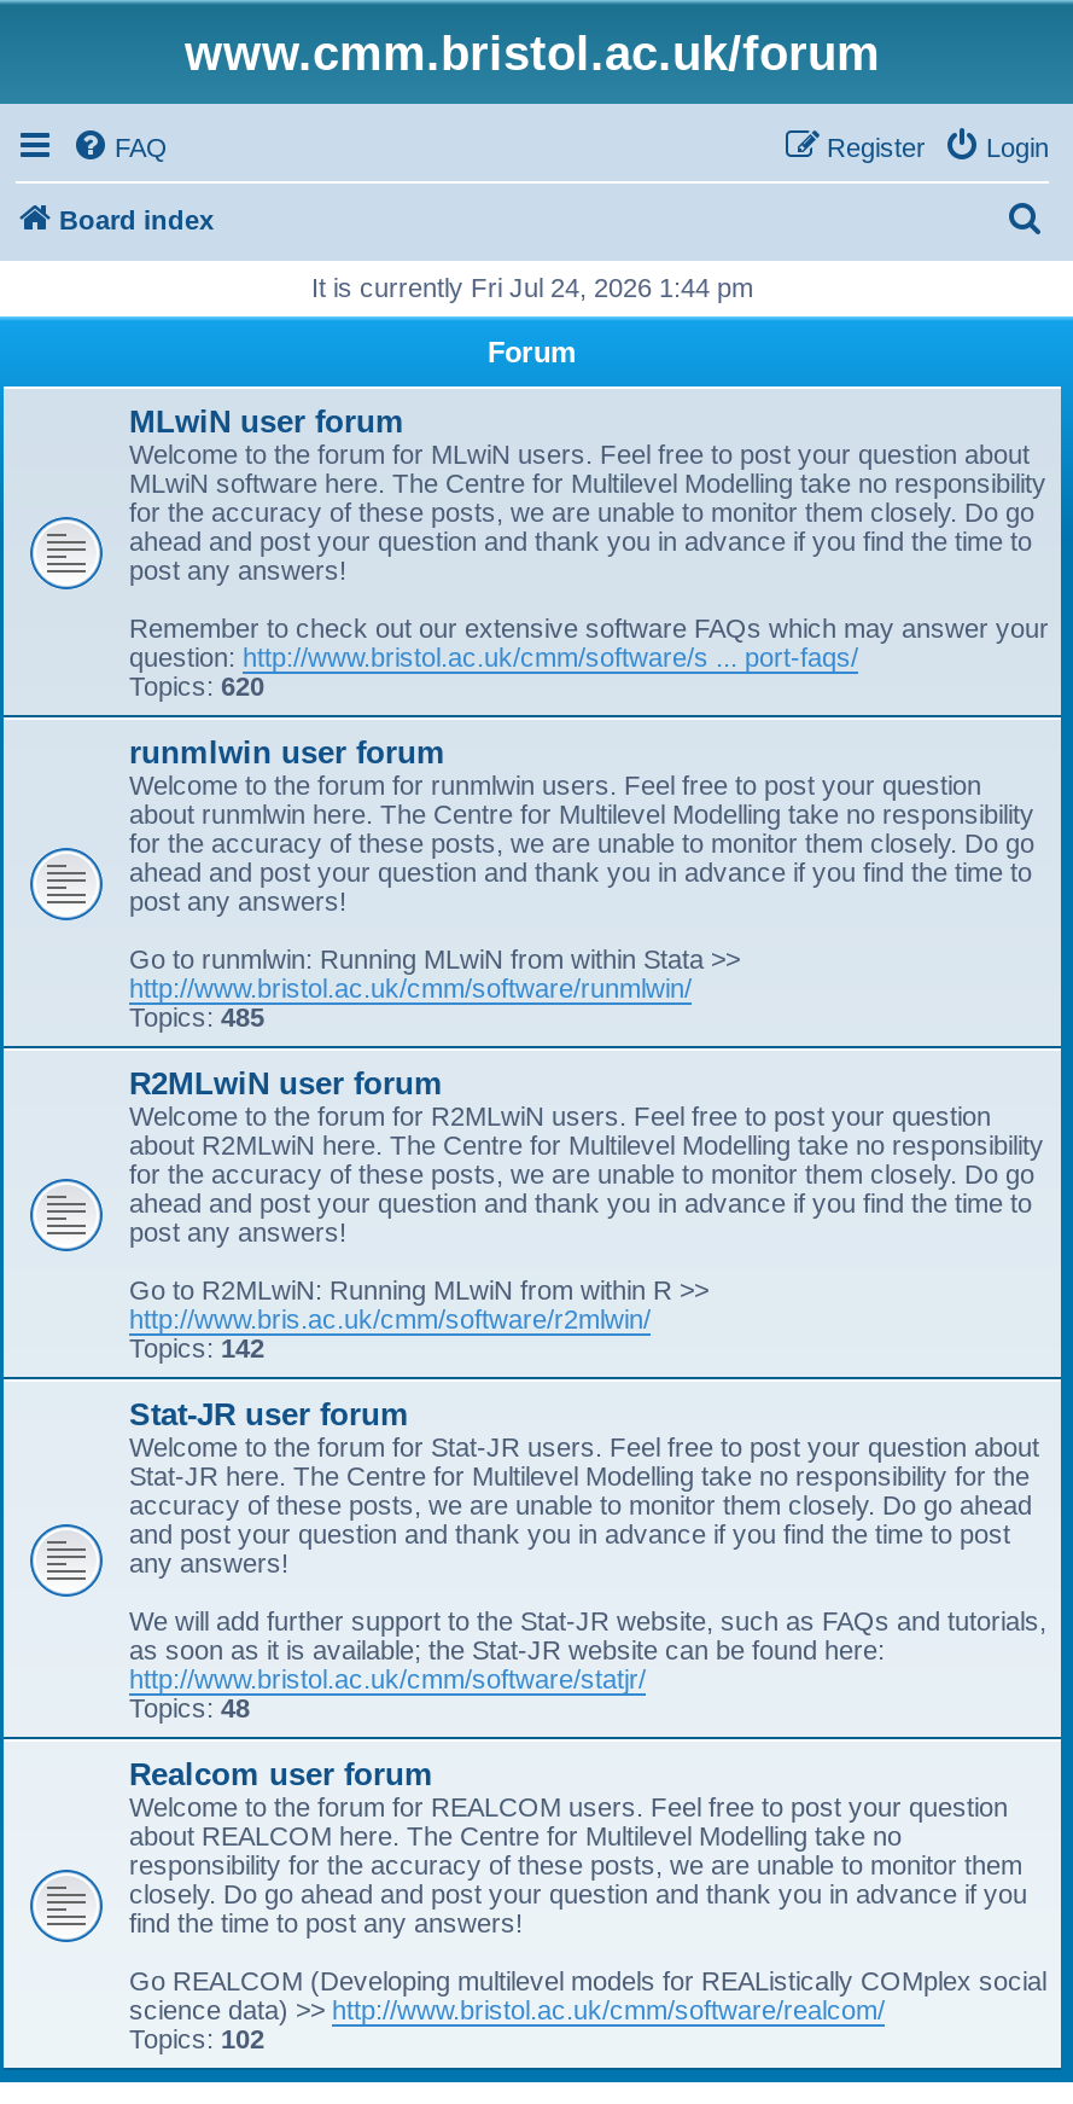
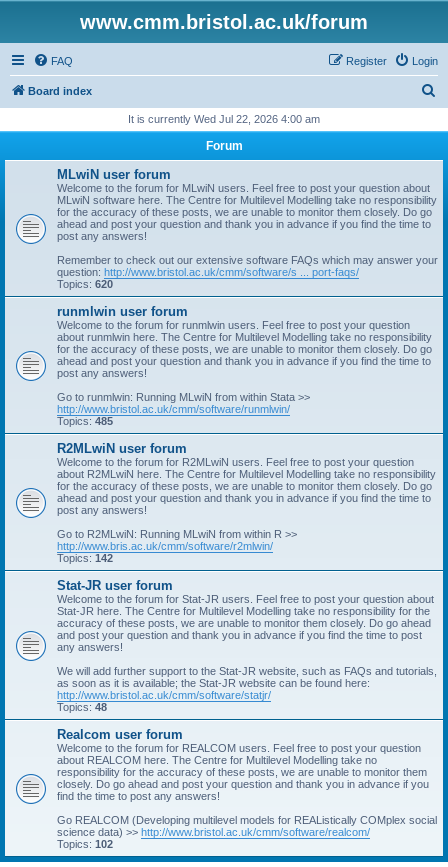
[311,273,753,302] It is currently Fri Jul 24, 2026 1:44 pm -> [128,113,320,125] It is currently Wed Jul 22, 2026 4:00 am

